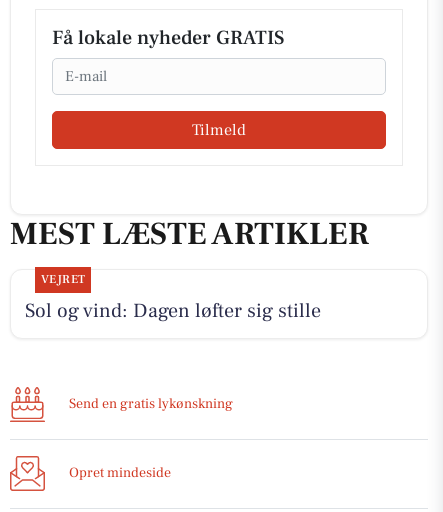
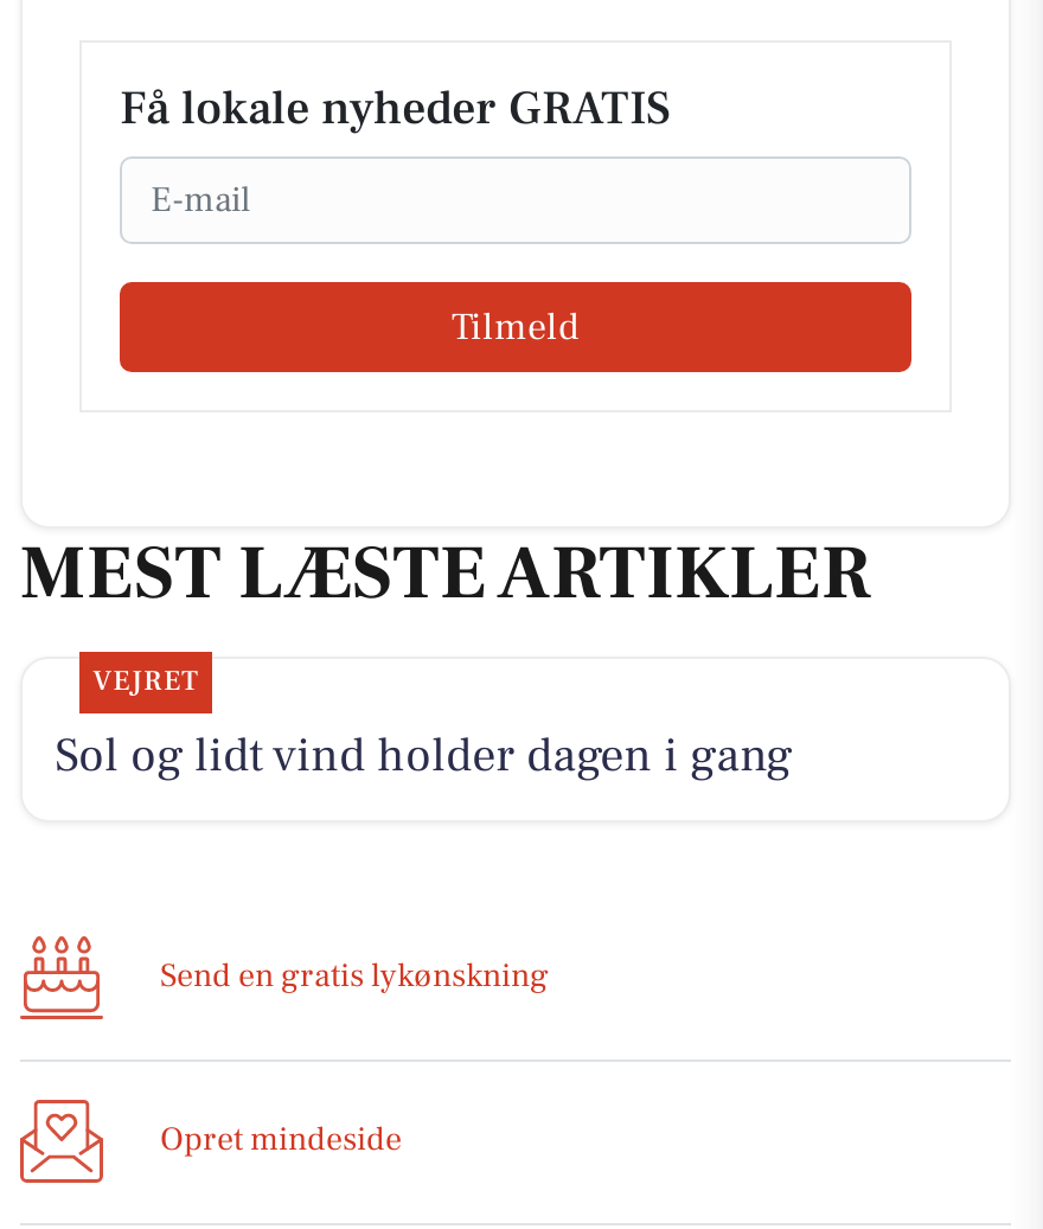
[25,298,321,324] Sol og vind: Dagen løfter sig stille -> [55,726,792,787] Sol og lidt vind holder dagen i gang

